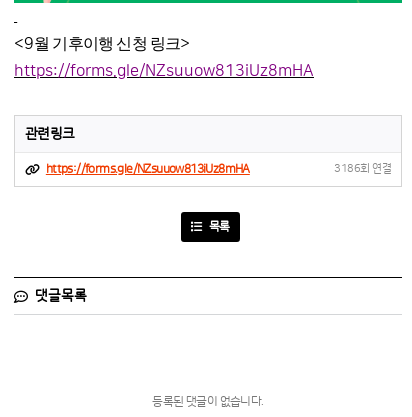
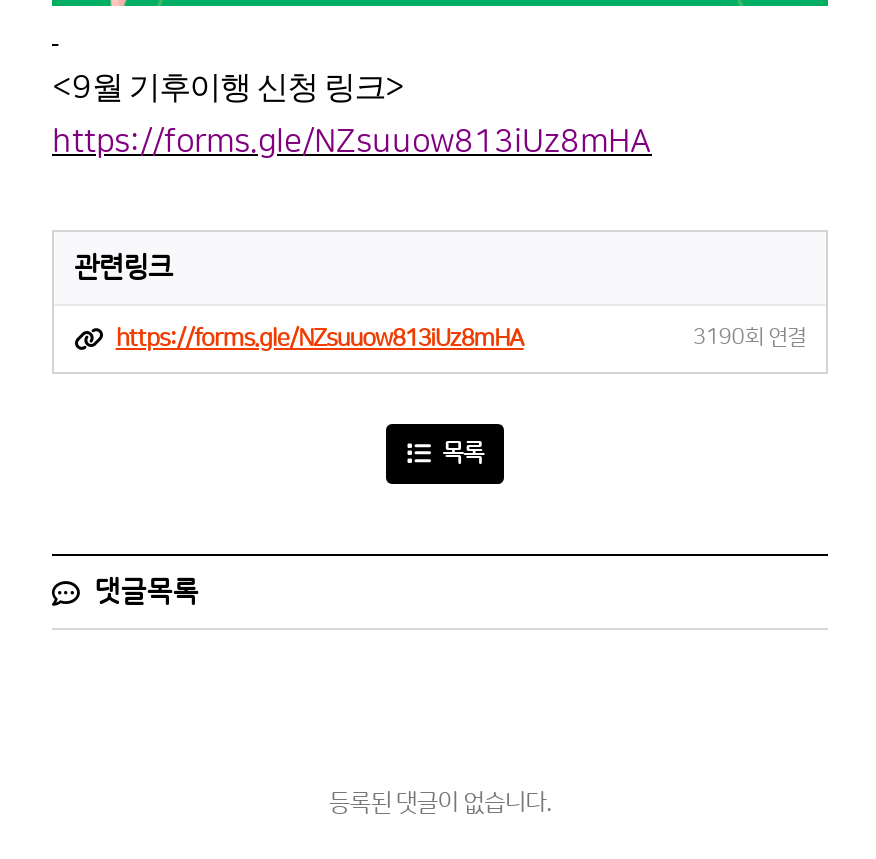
[334,163,391,175] 3186회 연결 -> [693,327,806,351] 3190회 연결

